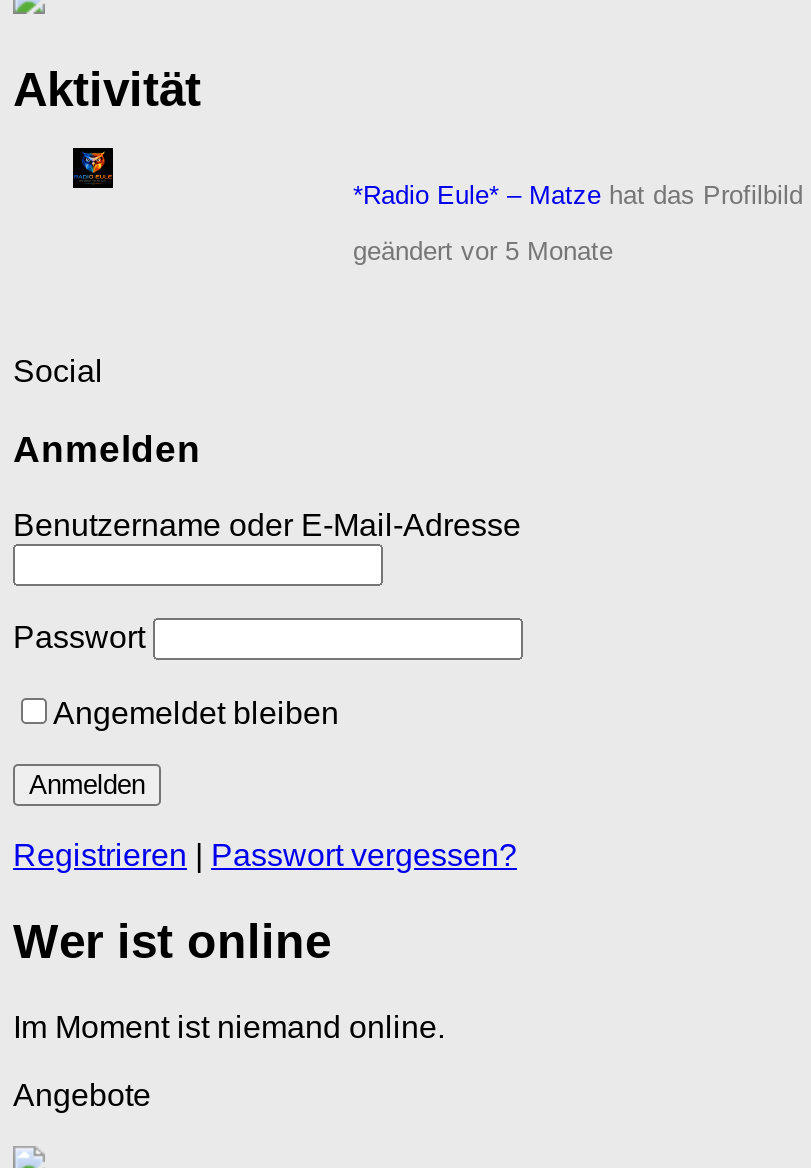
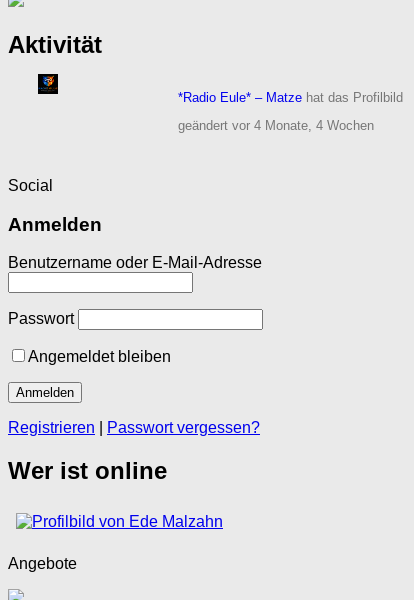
[353,236,613,266] geändert vor 5 Monate -> [178,118,374,133] geändert vor 4 Monate, 4 Wochen
[13,1010,445,1044] Im Moment ist niemand online. -> none

